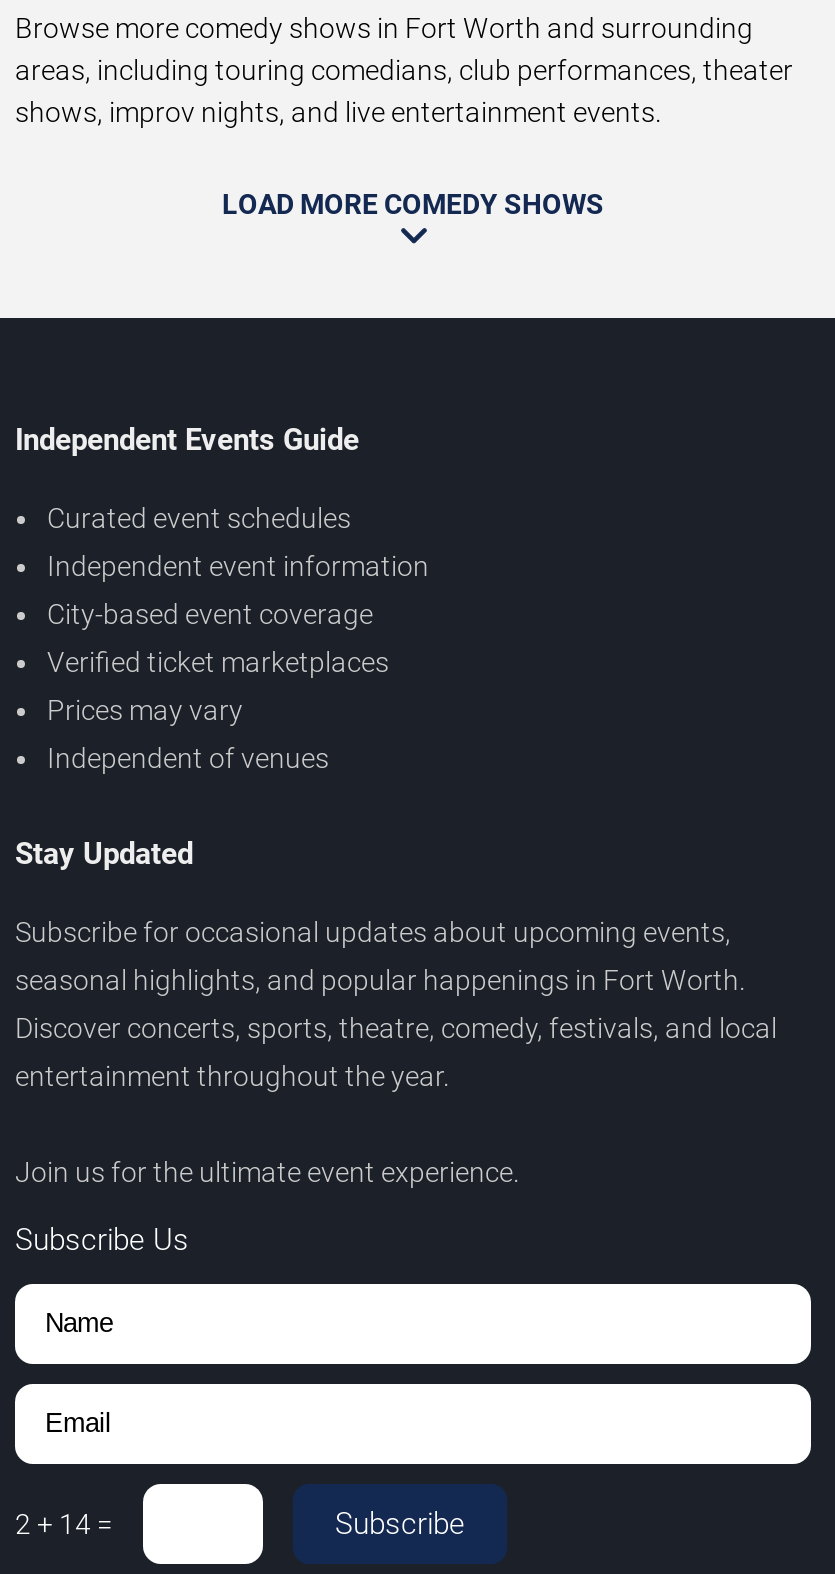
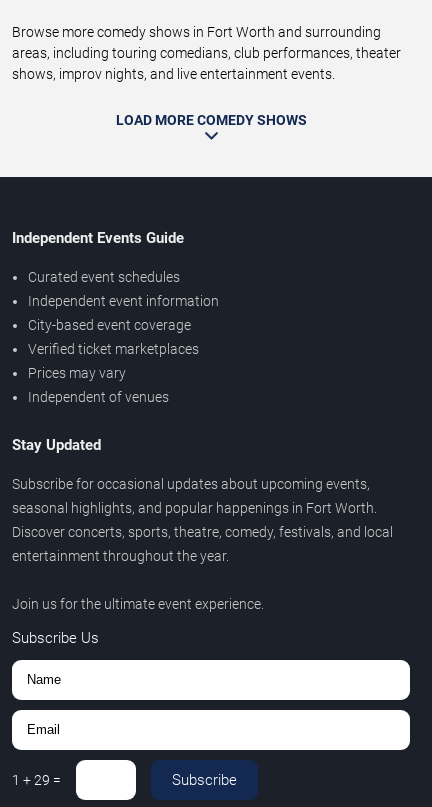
[15,1507,113,1539] 2 + 14 = -> [12,772,61,788] 1 + 29 =

